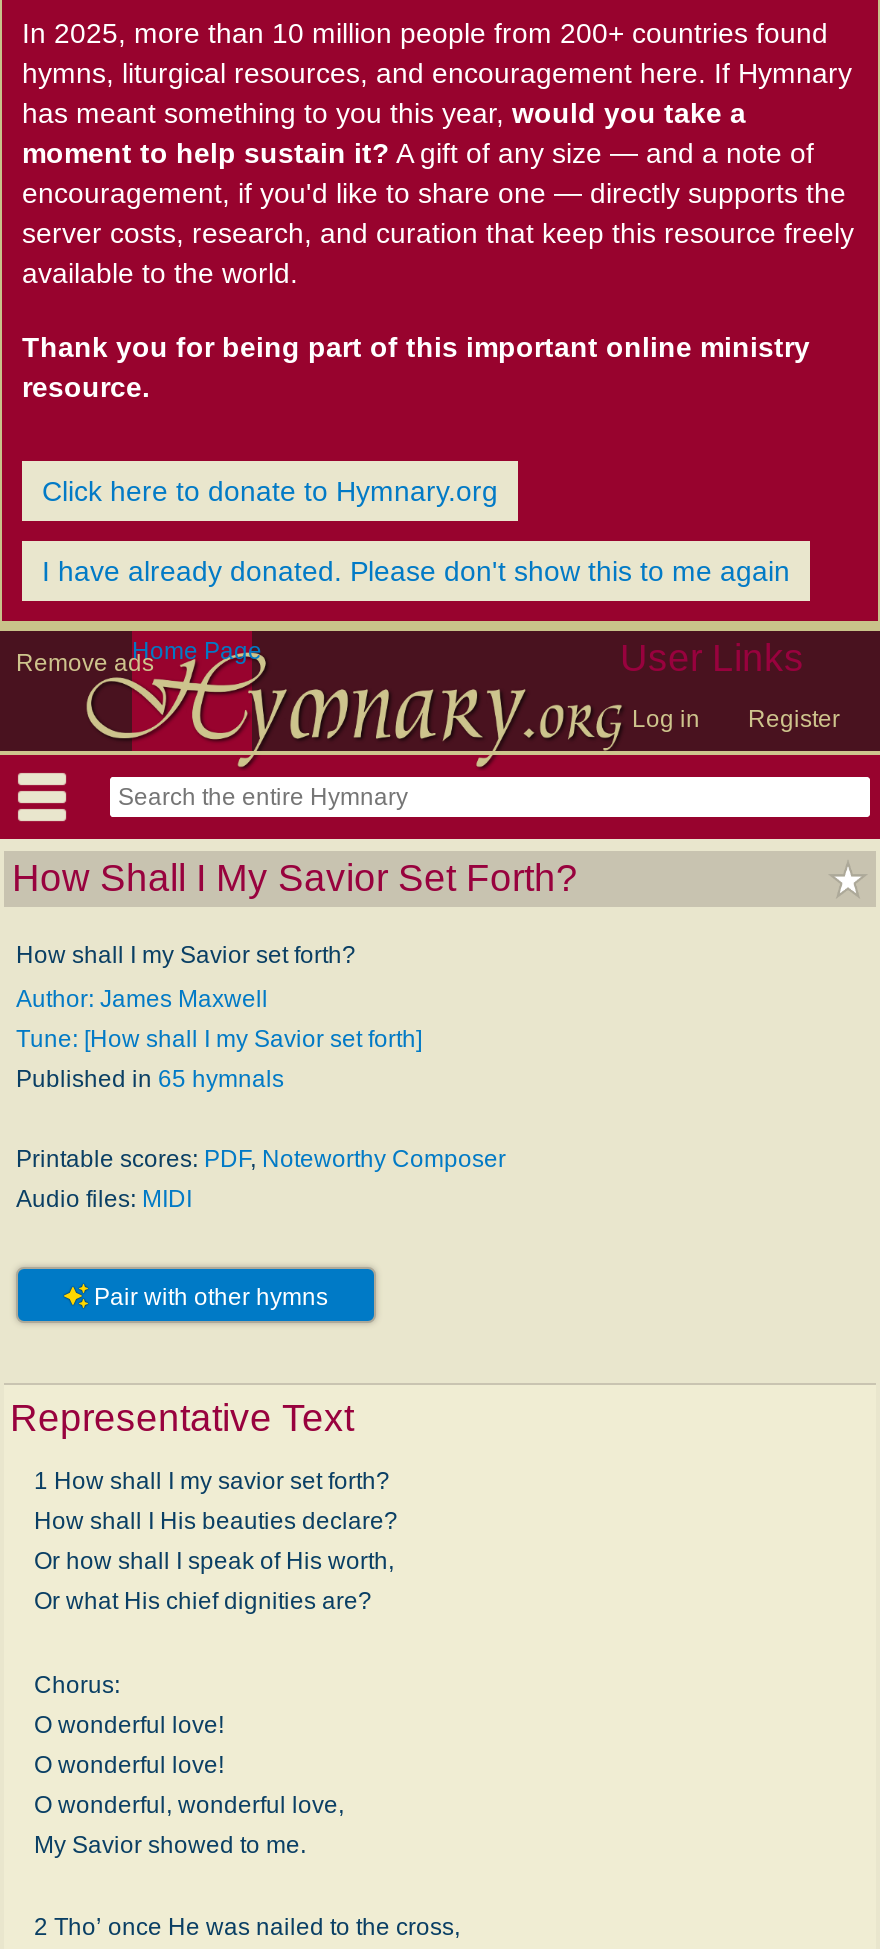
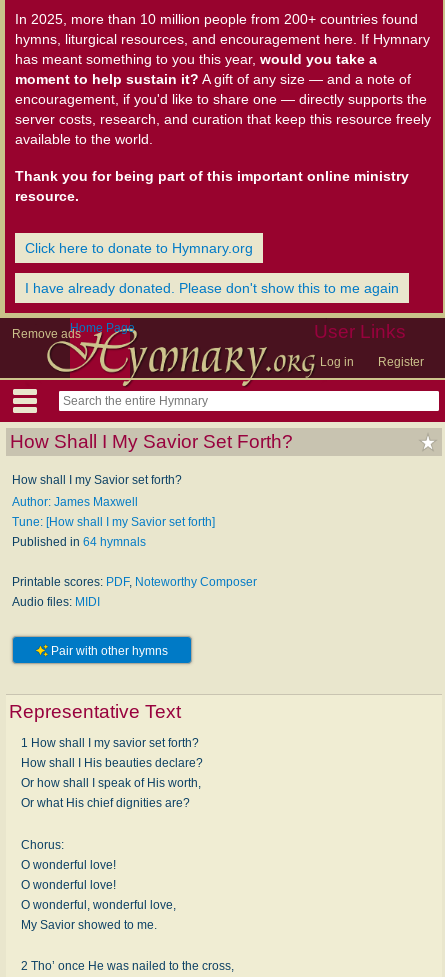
[16,1065,284,1093] Published in 65 hymnals -> [12,535,146,549] Published in 64 hymnals

